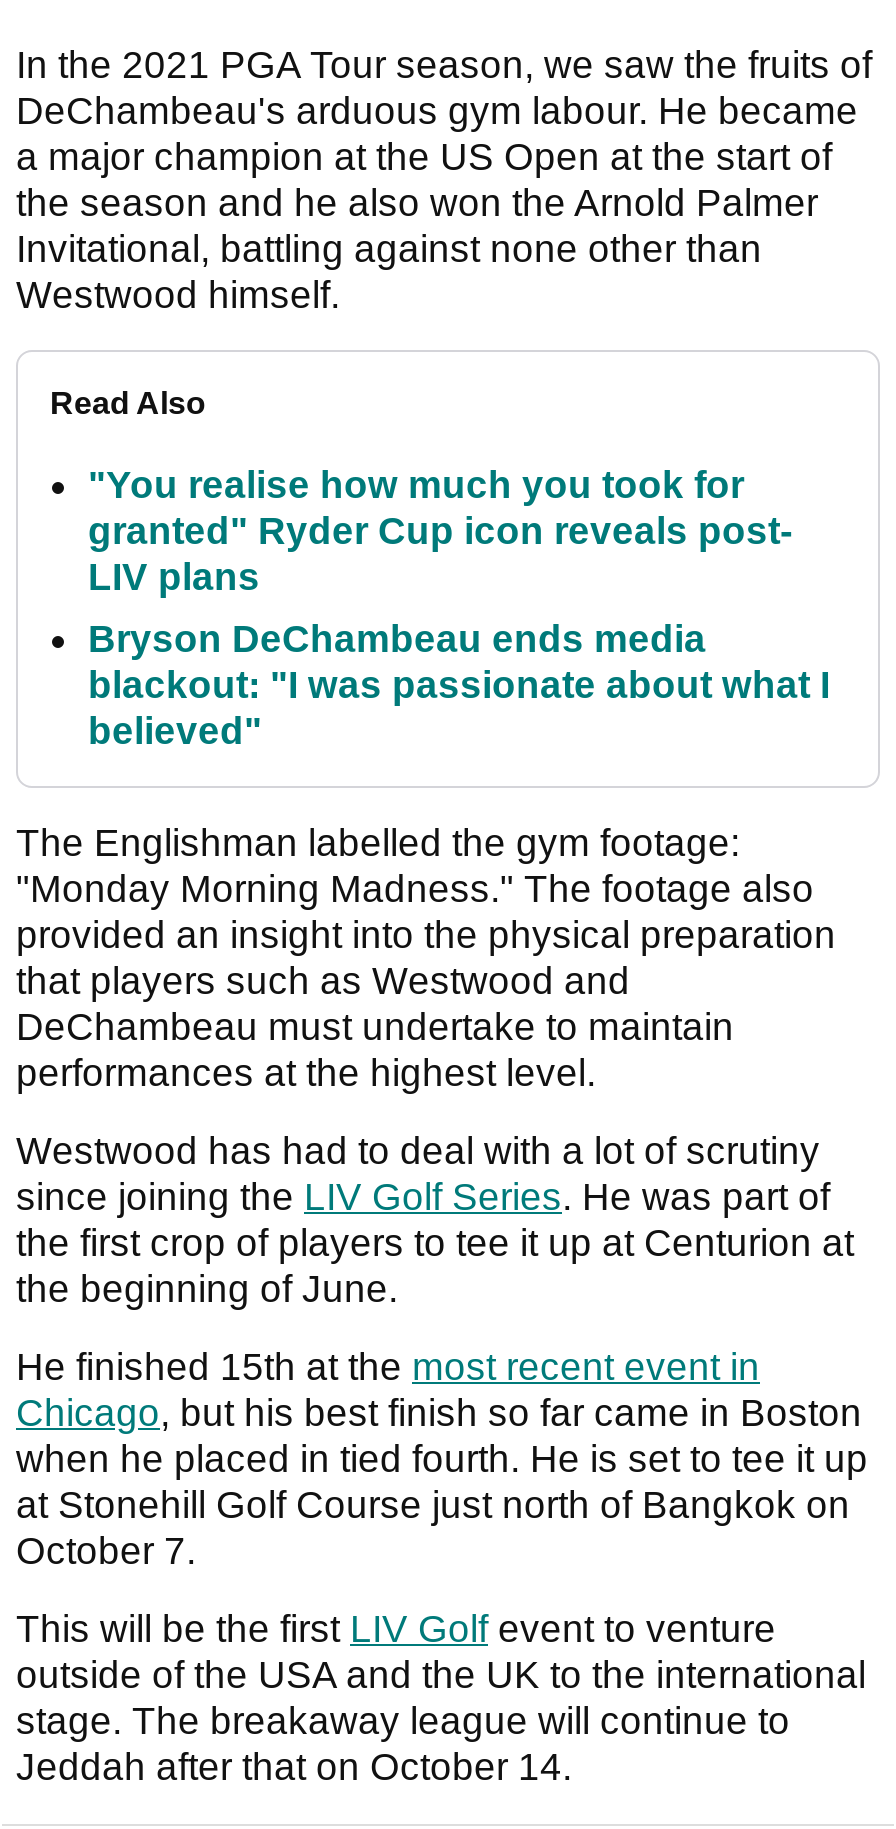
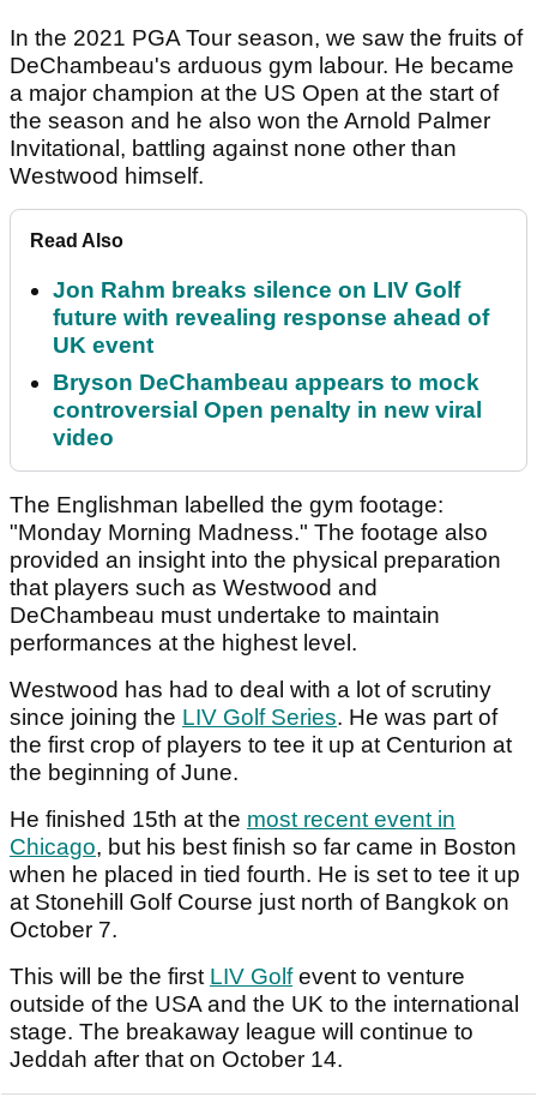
[88,464,792,598] "You realise how much you took for | granted" Ryder Cup icon reveals post- | LIV plans -> [53,278,489,358] Jon Rahm breaks silence on LIV Golf | future with revealing response ahead of | UK event
[88,618,830,752] Bryson DeChambeau ends media | blackout: "I was passionate about what I | believed" -> [53,370,482,451] Bryson DeChambeau appears to mock | controversial Open penalty in new viral | video

